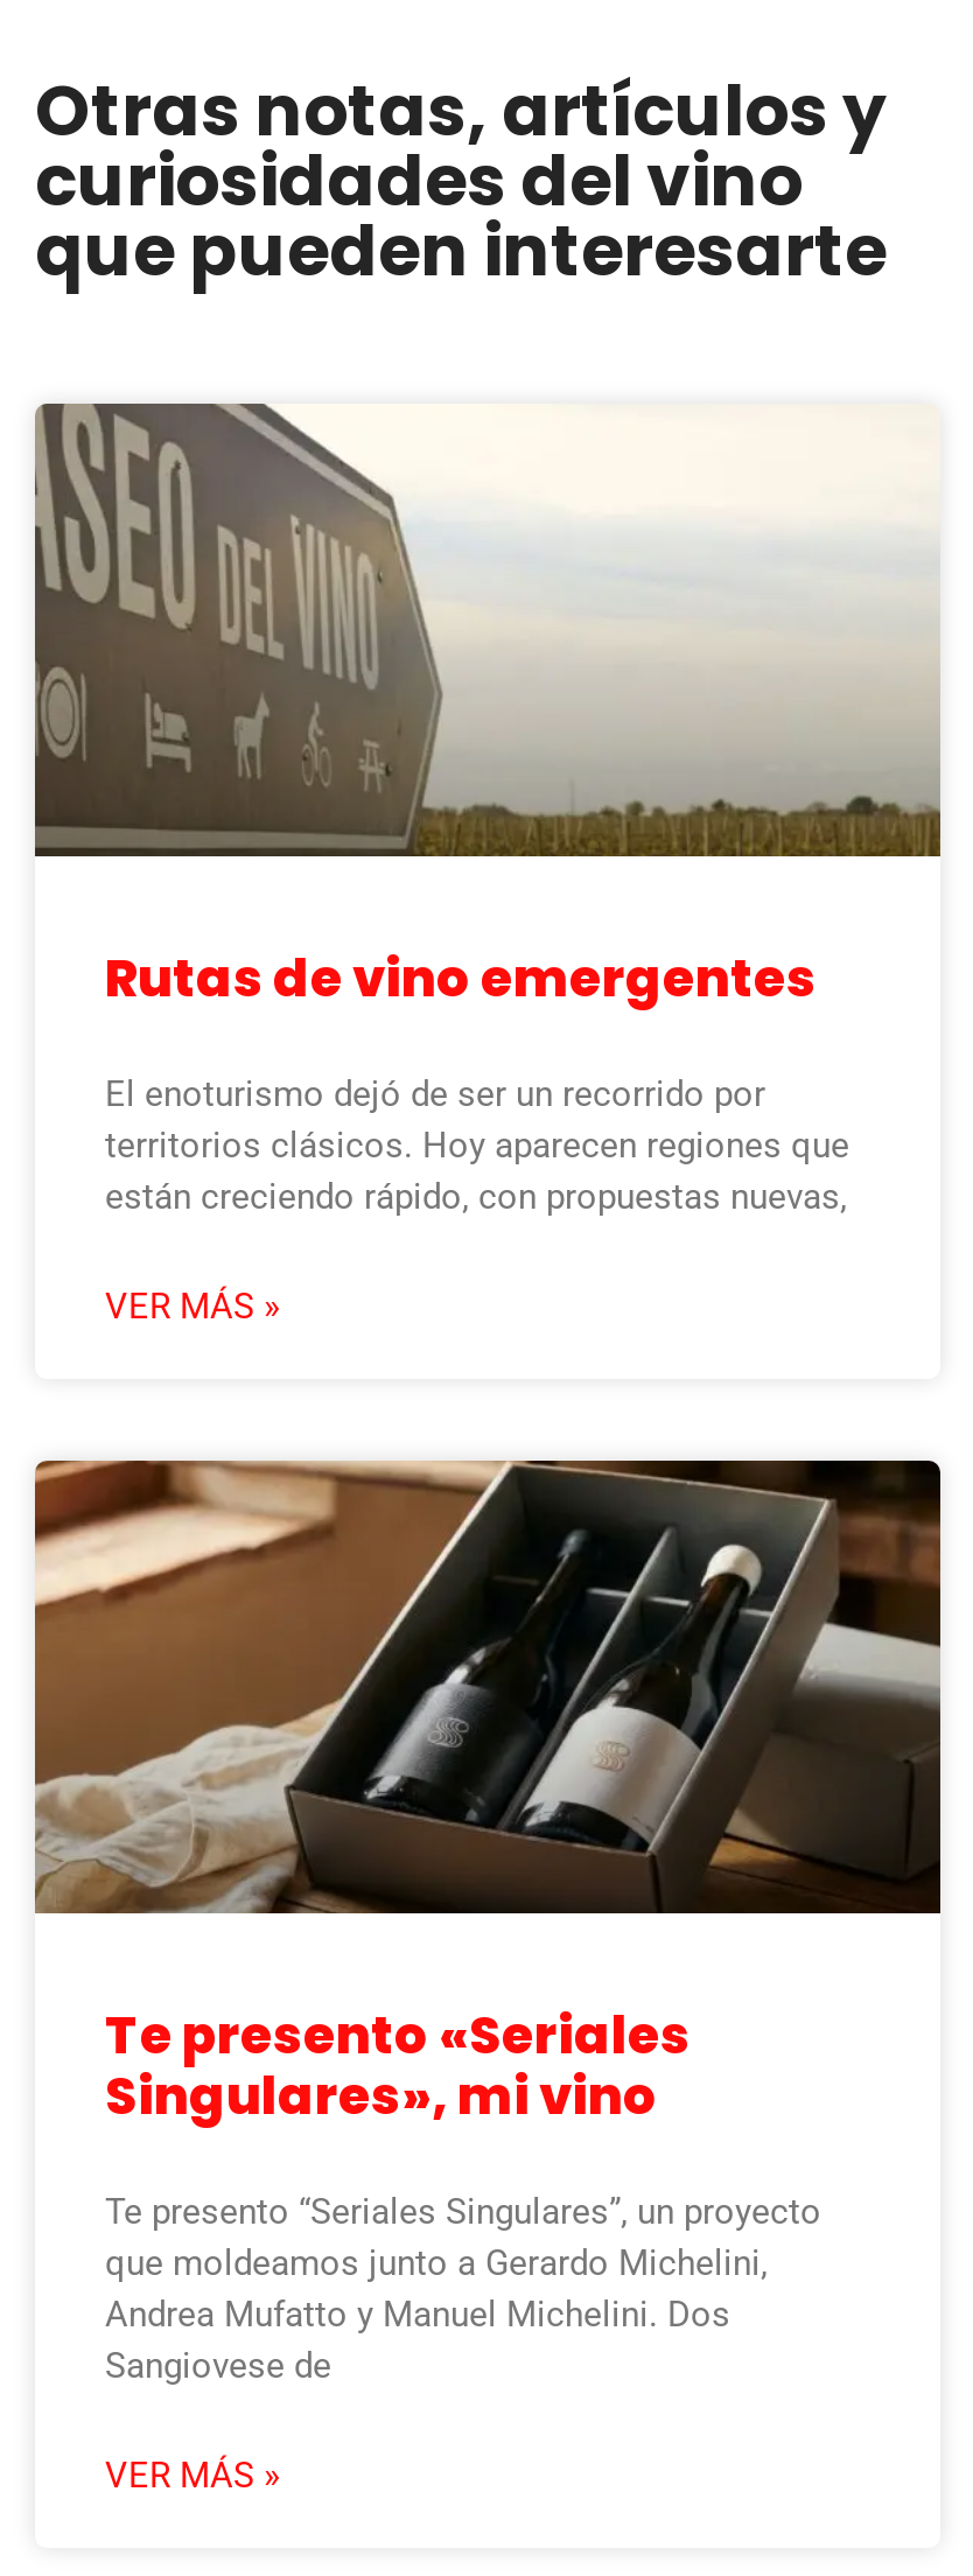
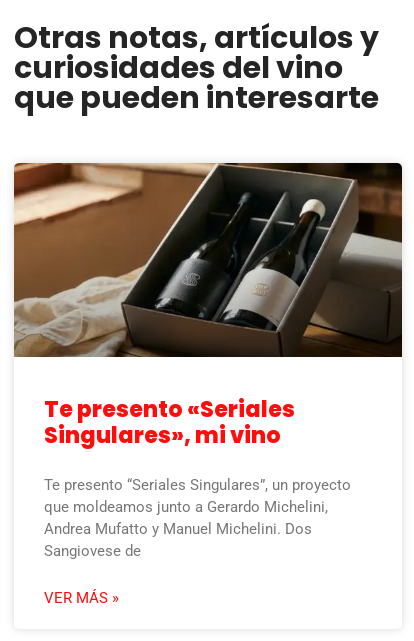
[33,401,940,1328] [image] | Rutas de vino emergentes | El enoturismo dejó de ser un recorrido por | territorios clásicos. Hoy aparecen regiones que | están creciendo rápido, con propuestas nuevas, | VER MÁS » -> none

